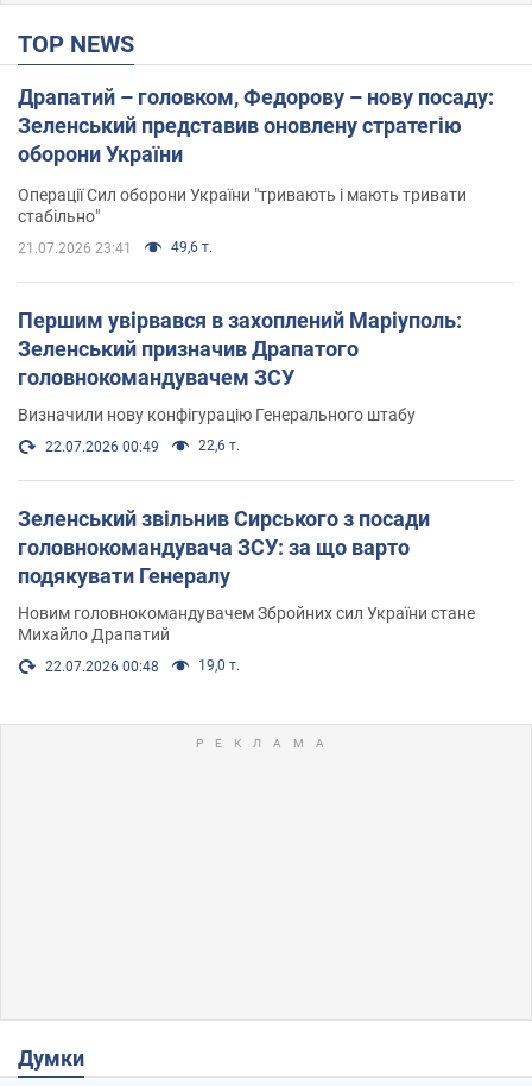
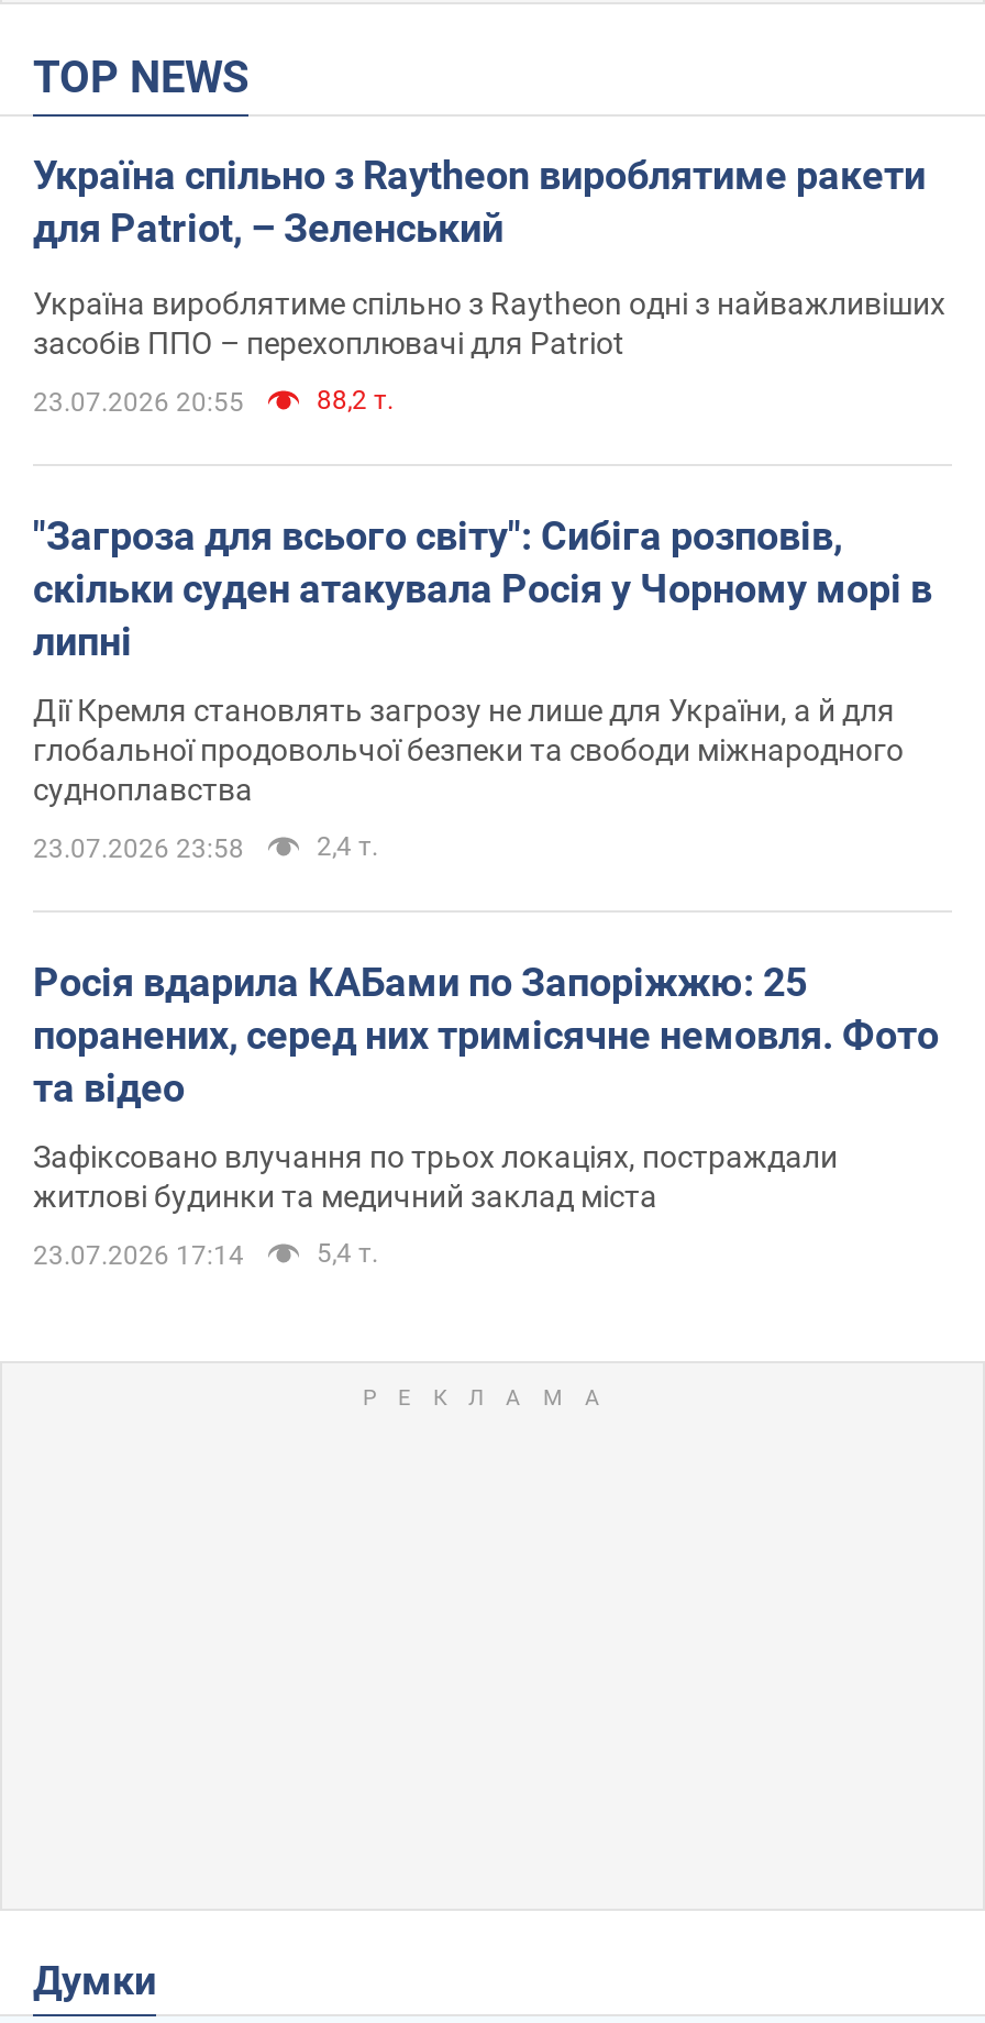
[18,84,494,166] Драпатий – головком, Федорову – нову посаду: | Зеленський представив оновлену стратегію | оборони України -> [33,151,926,250] Україна спільно з Raytheon вироблятиме ракети | для Patriot, – Зеленський
[18,185,467,225] Операції Сил оборони України "тривають і мають тривати | стабільно" -> [33,285,945,360] Україна вироблятиме спільно з Raytheon одні з найважливіших | засобів ППО – перехоплювачі для Patriot
[18,238,213,256] 21.07.2026 23:41 | 49,6 т. -> [33,384,394,417] 23.07.2026 20:55 | 88,2 т.
[18,307,462,389] Першим увірвався в захоплений Маріуполь: | Зеленський призначив Драпатого | головнокомандувачем ЗСУ -> [33,512,932,663] "Загроза для всього світу": Сибіга розповів, | скільки суден атакувала Росія у Чорному морі в | липні
[18,405,416,424] Визначили нову конфігурацію Генерального штабу -> [33,692,904,806] Дії Кремля становлять загрозу не лише для України, а й для | глобальної продовольчої безпеки та свободи міжнародного | судноплавства
[45,437,240,455] 22.07.2026 00:49 | 22,6 т. -> [33,831,378,864] 23.07.2026 23:58 | 2,4 т.
[18,506,430,588] Зеленський звільнив Сирського з посади | головнокомандувача ЗСУ: за що варто | подякувати Генералу -> [33,958,939,1110] Росія вдарила КАБами по Запоріжжю: 25 | поранених, серед них тримісячне немовля. Фото | та відео
[18,603,475,644] Новим головнокомандувачем Збройних сил України стане | Михайло Драпатий -> [33,1138,838,1213] Зафіксовано влучання по трьох локаціях, постраждали | житлові будинки та медичний заклад міста
[45,657,240,675] 22.07.2026 00:48 | 19,0 т. -> [33,1237,378,1270] 23.07.2026 17:14 | 5,4 т.

